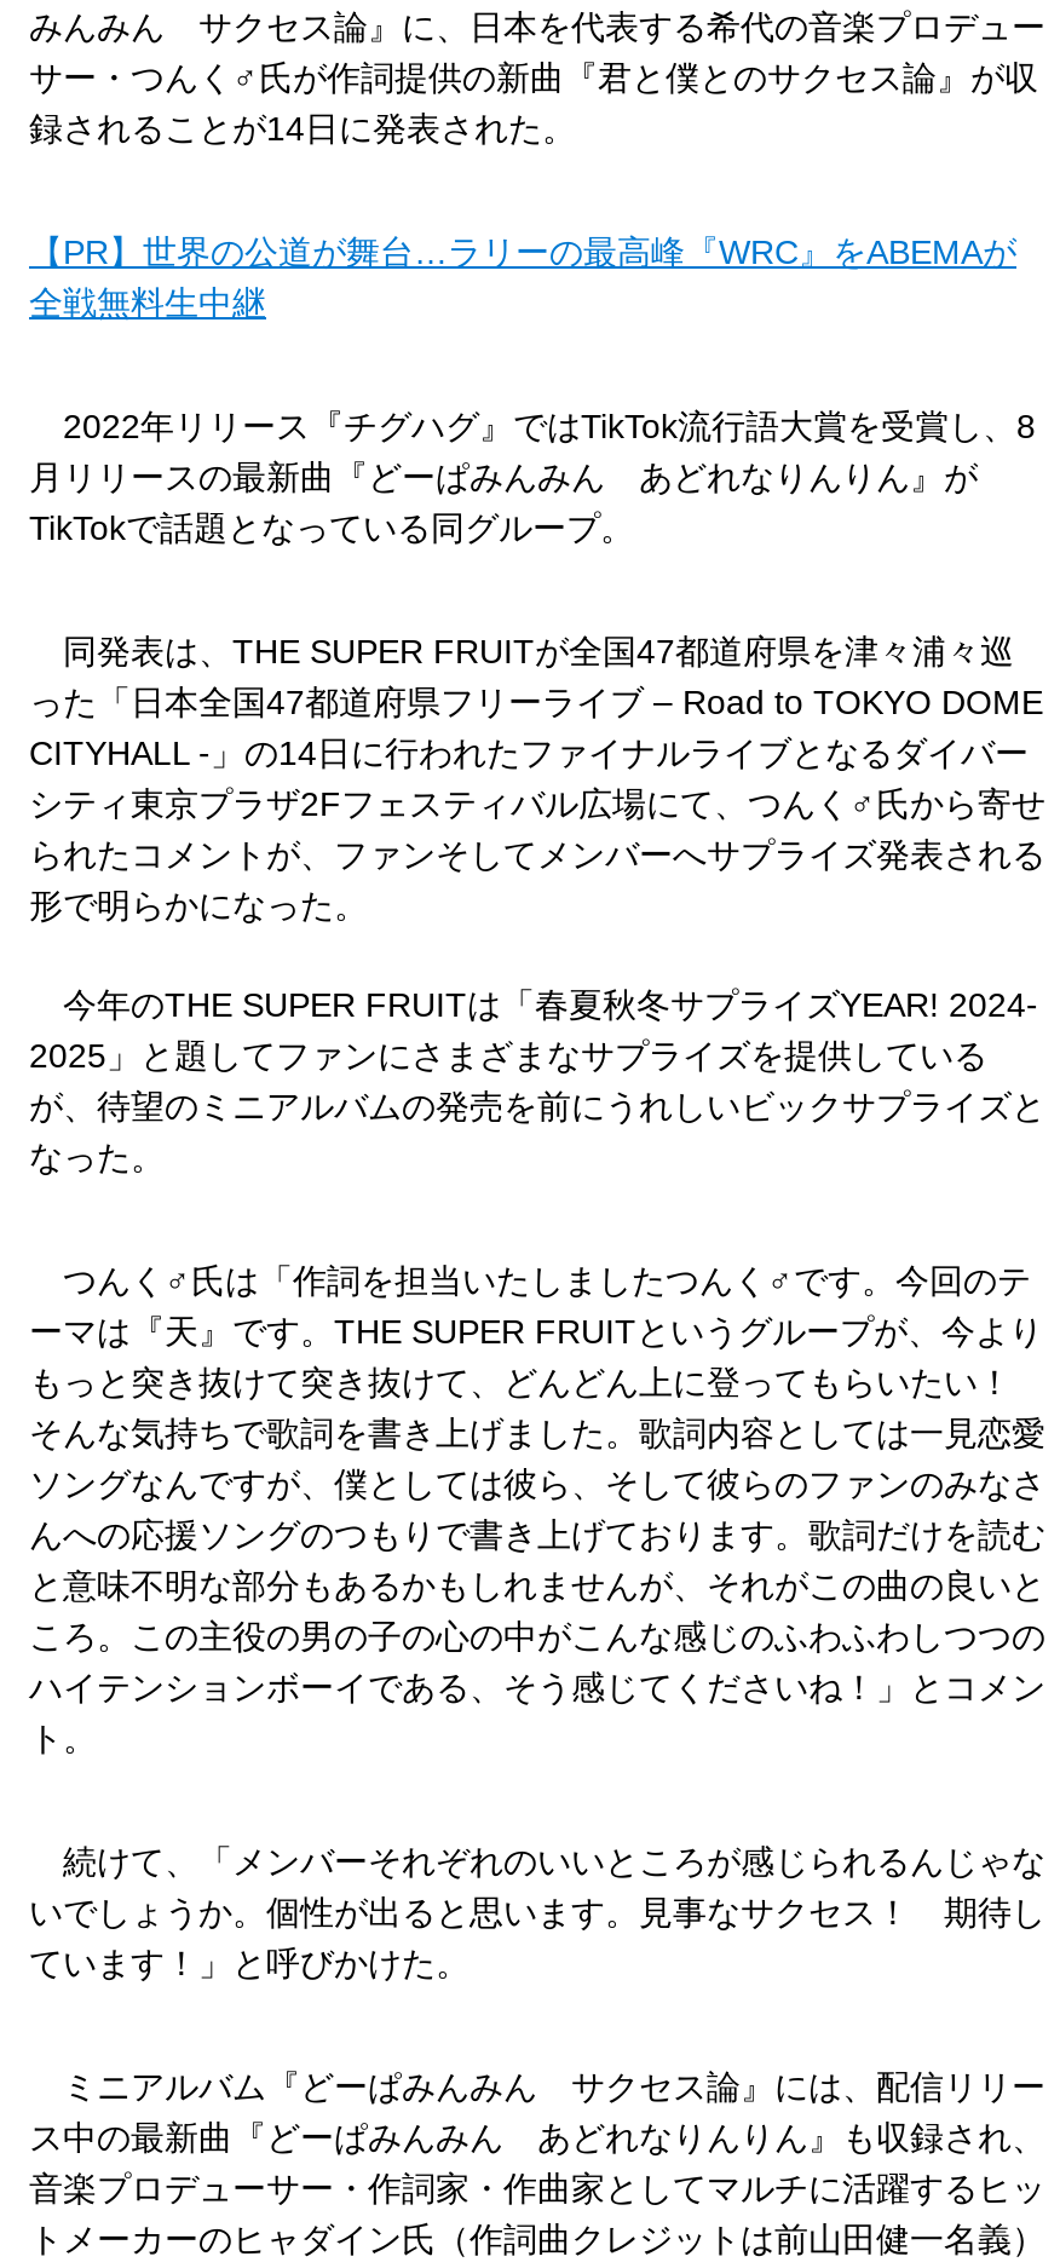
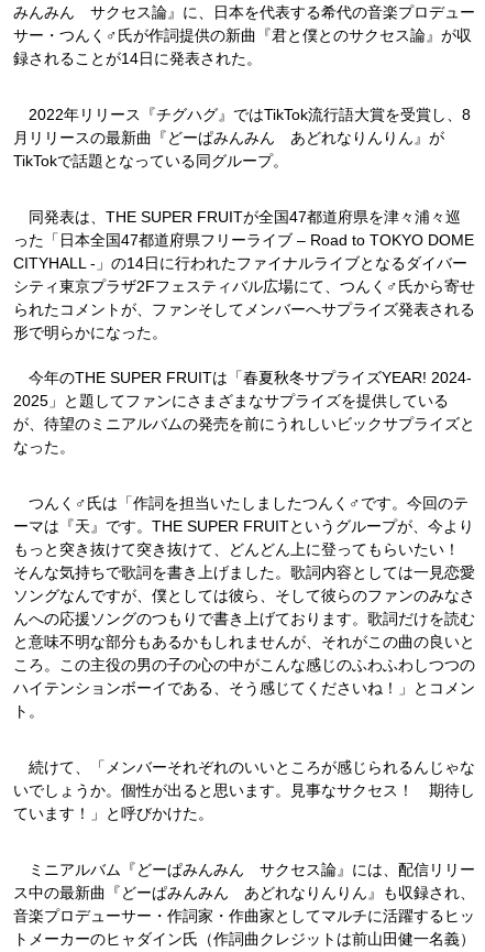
[29,233,1016,323] 【PR】世界の公道が舞台…ラリーの最高峰『WRC』をABEMAが | 全戦無料生中継 -> none

